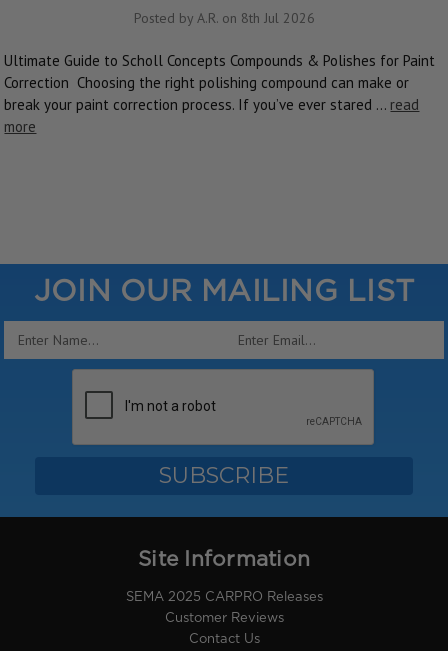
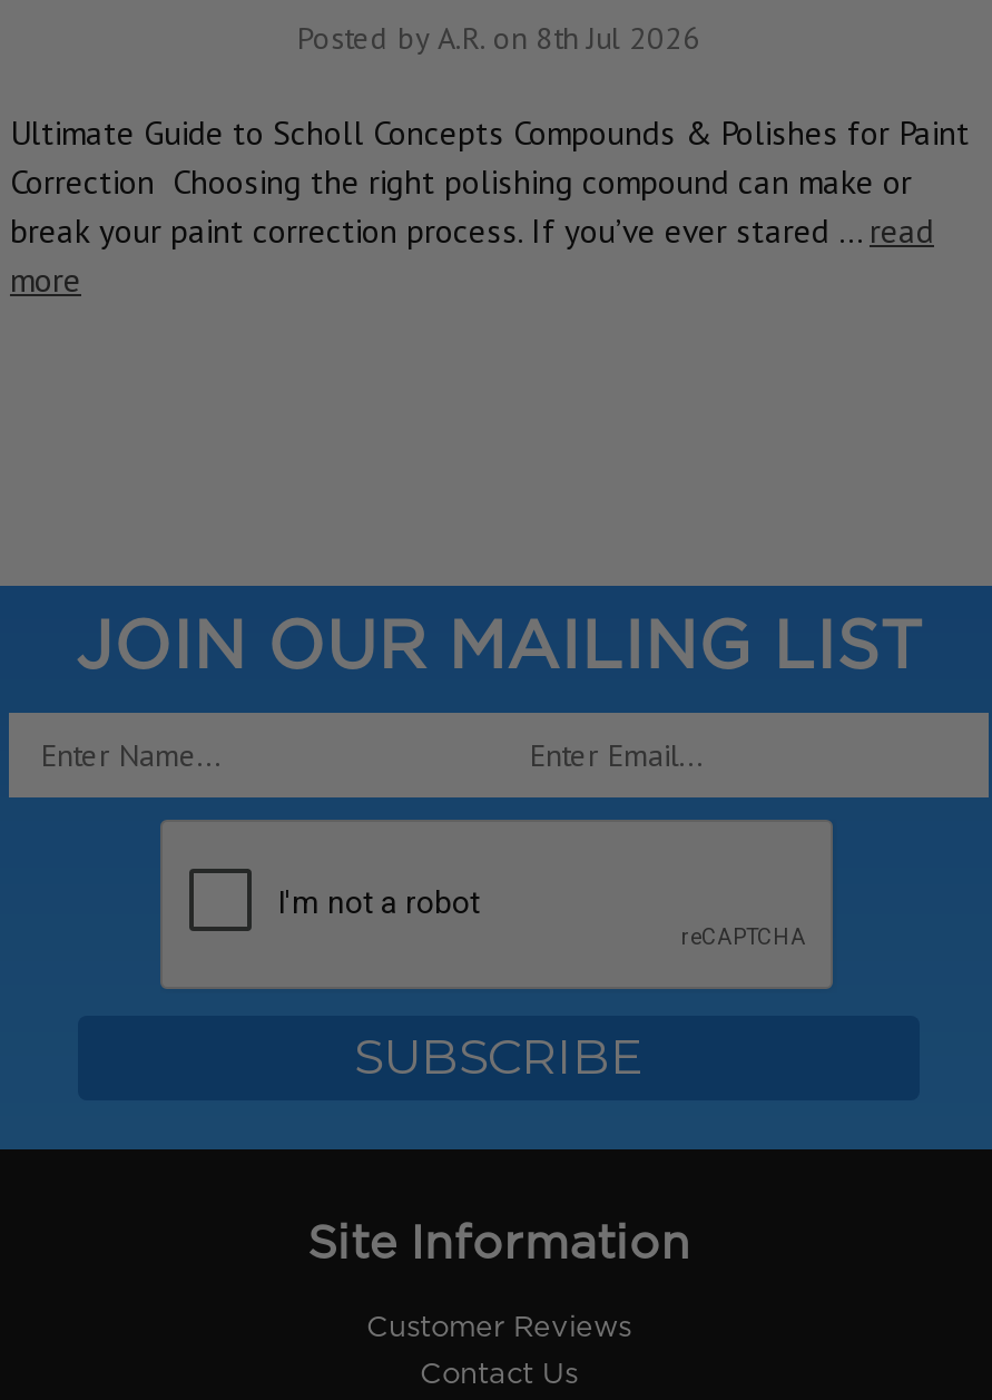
[125,592,322,603] SEMA 2025 CARPRO Releases -> none

